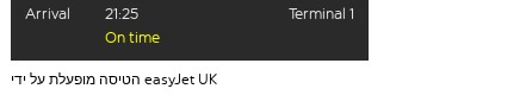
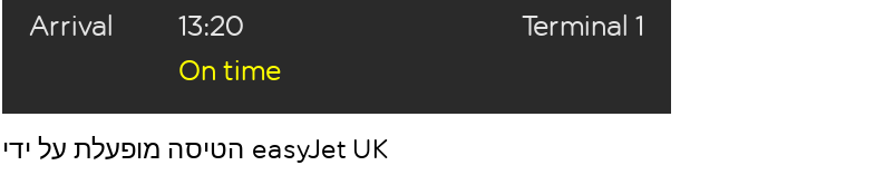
[25,5,138,23] Arrival 21:25 -> [29,9,243,42] Arrival 13:20

